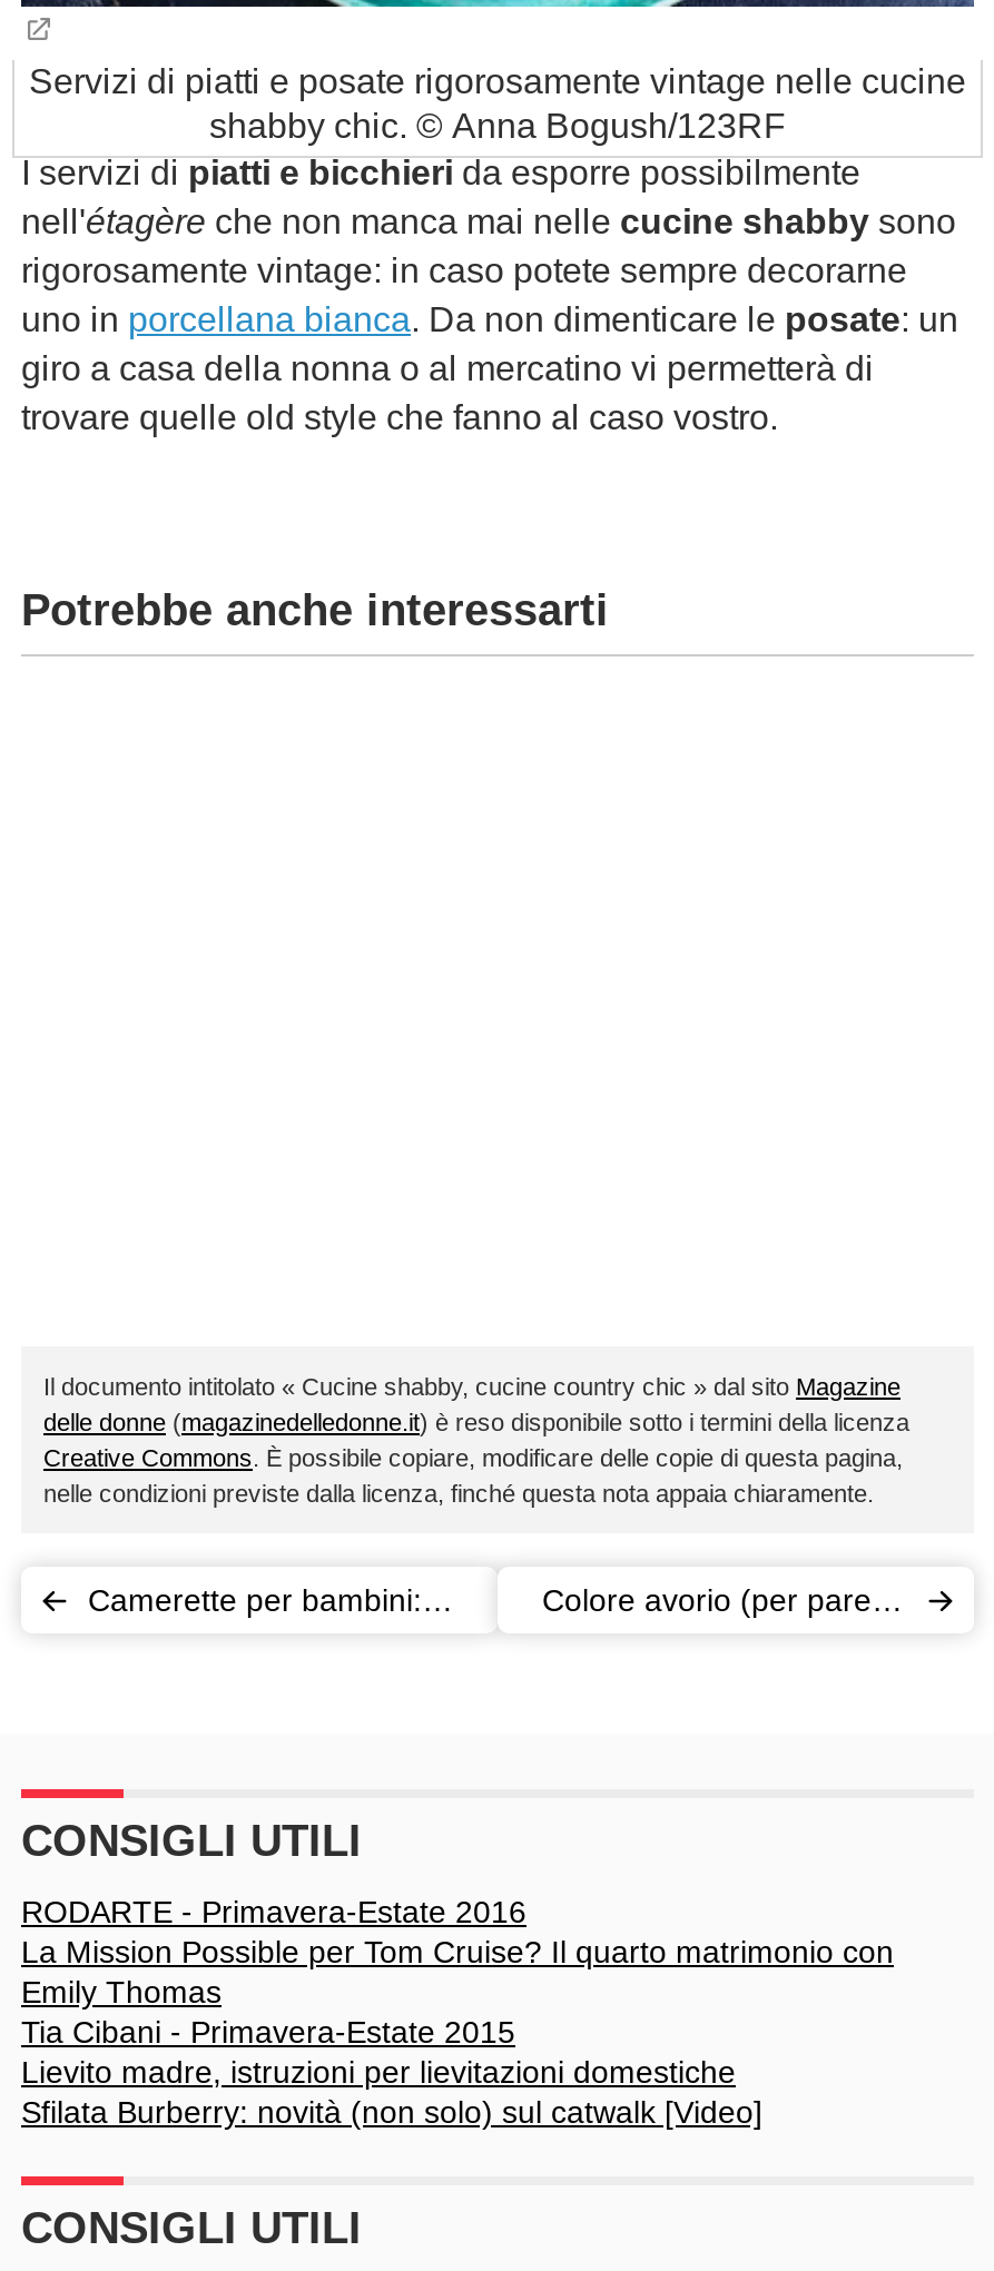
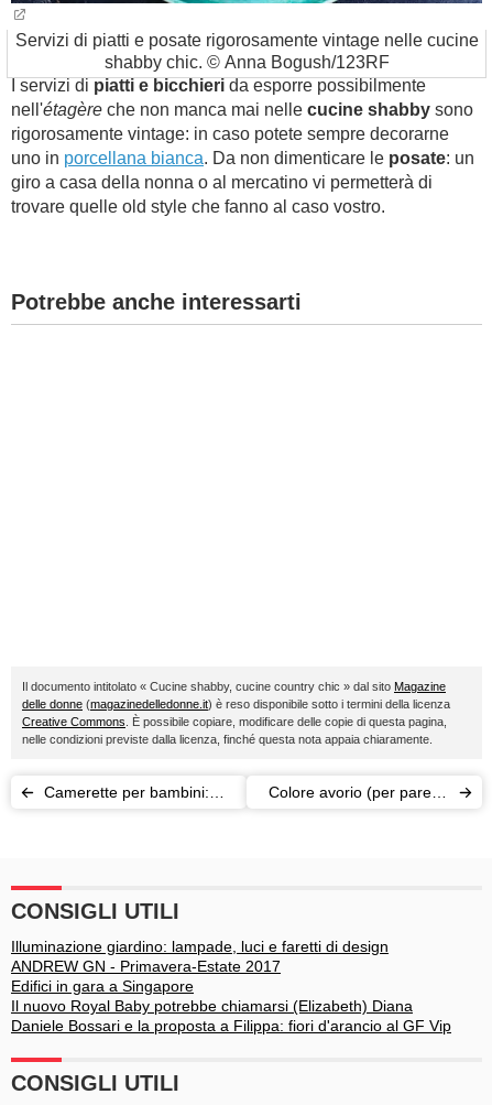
[21,1894,894,2130] RODARTE - Primavera-Estate 2016 | La Mission Possible per Tom Cruise? Il quarto matrimonio con | Emily Thomas | Tia Cibani - Primavera-Estate 2015 | Lievito madre, istruzioni per lievitazioni domestiche | Sfilata Burberry: novità (non solo) sul catwalk [Video] -> [11,938,451,1034] Illuminazione giardino: lampade, luci e faretti di design | ANDREW GN - Primavera-Estate 2017 | Edifici in gara a Singapore | Il nuovo Royal Baby potrebbe chiamarsi (Elizabeth) Diana | Daniele Bossari e la proposta a Filippa: fiori d'arancio al GF Vip

